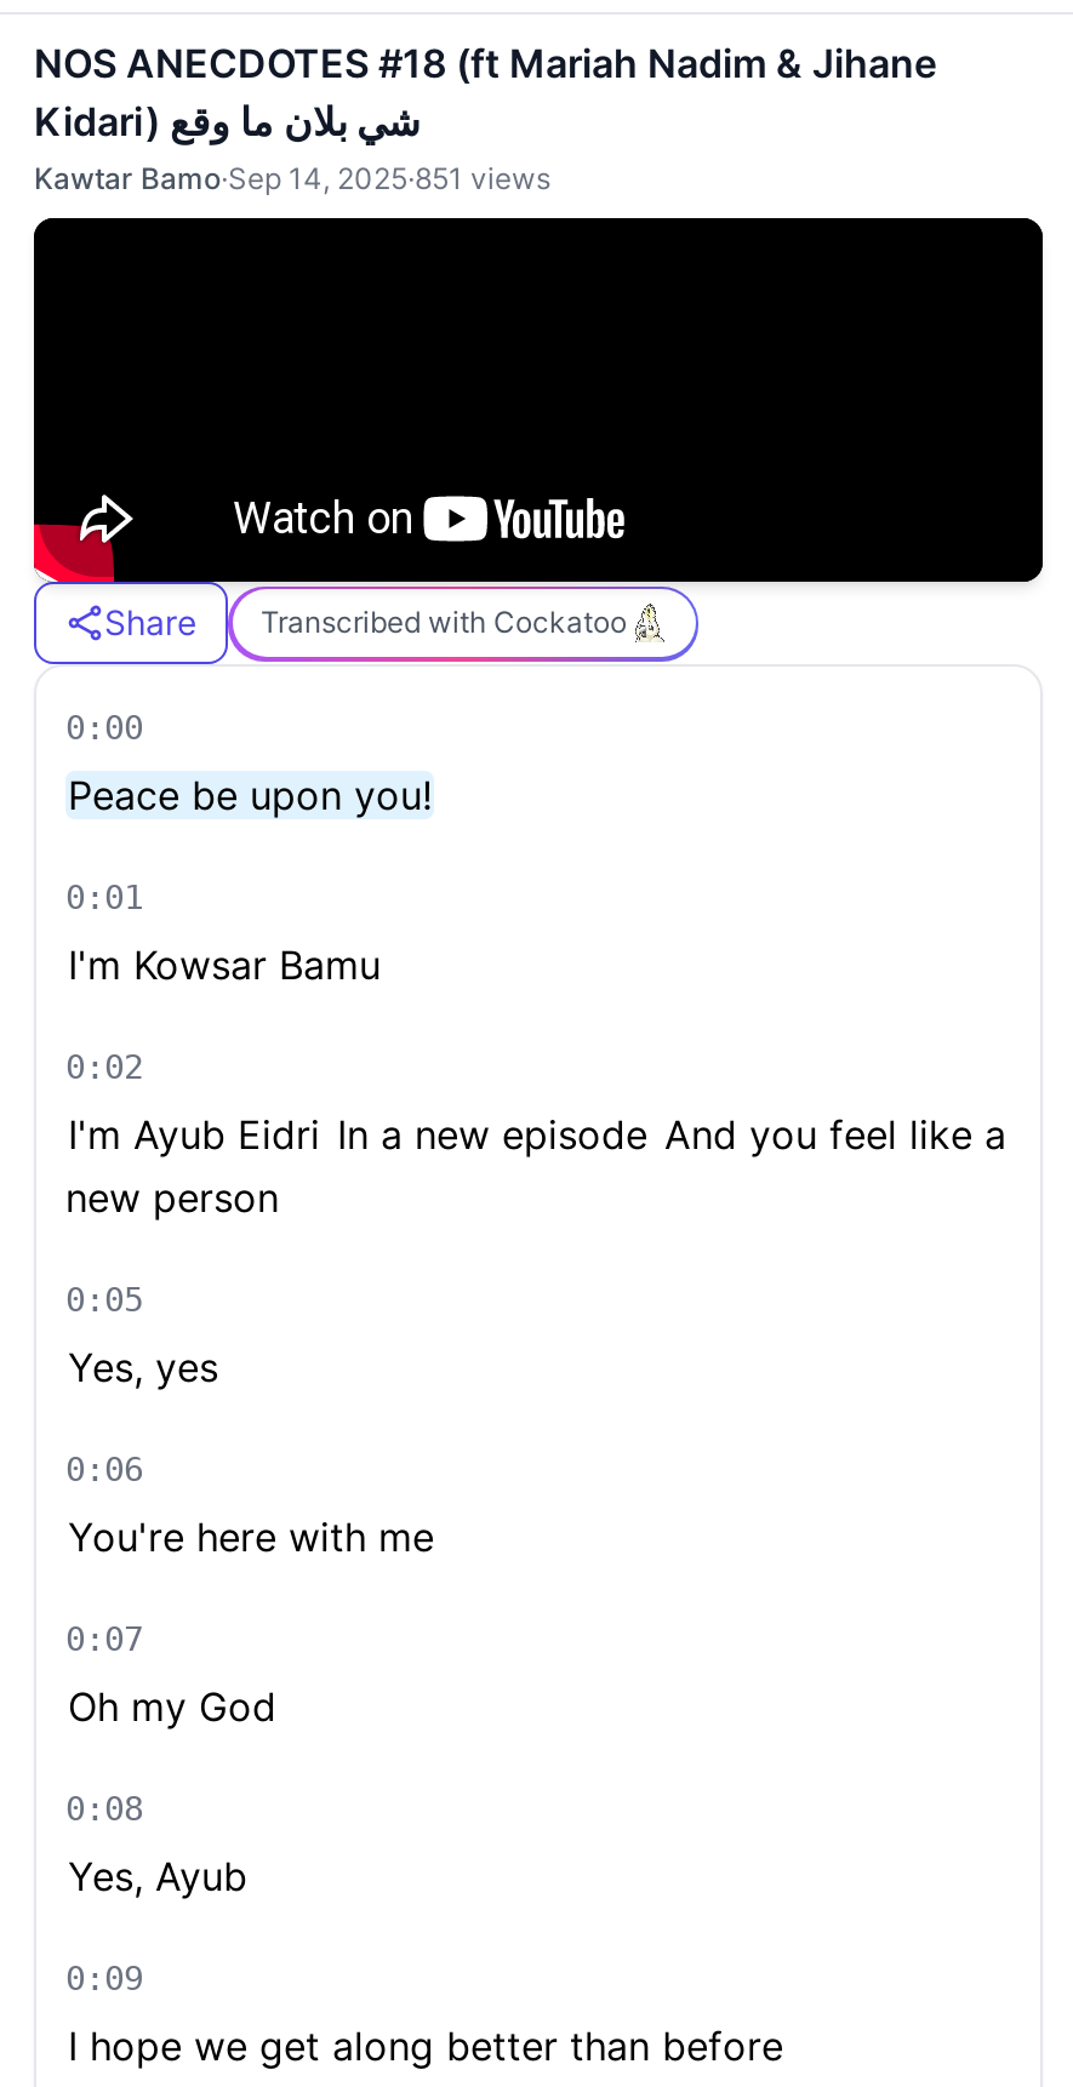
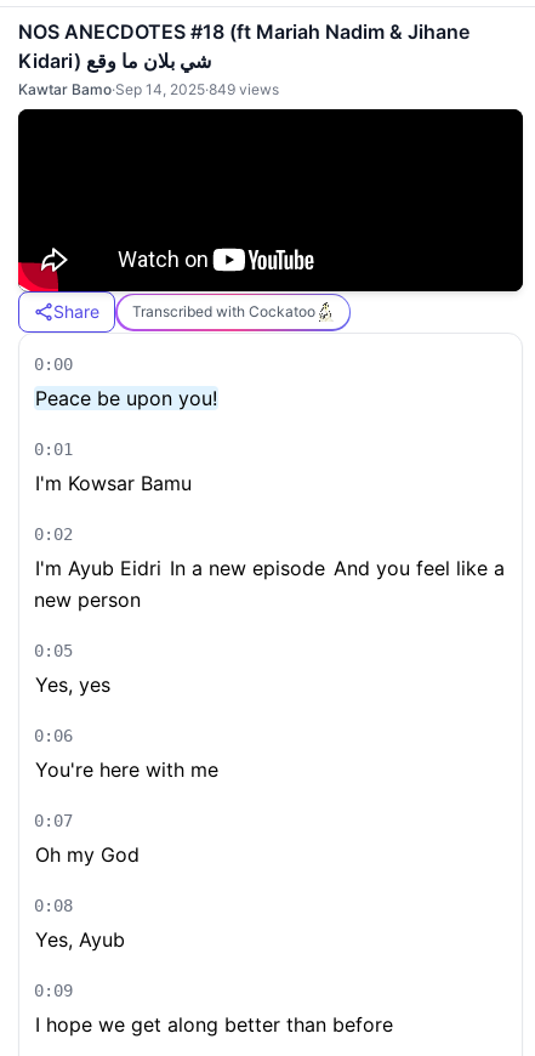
[34,160,550,196] Kawtar Bamo·Sep 14, 2025·851 views -> [18,80,279,98] Kawtar Bamo·Sep 14, 2025·849 views

